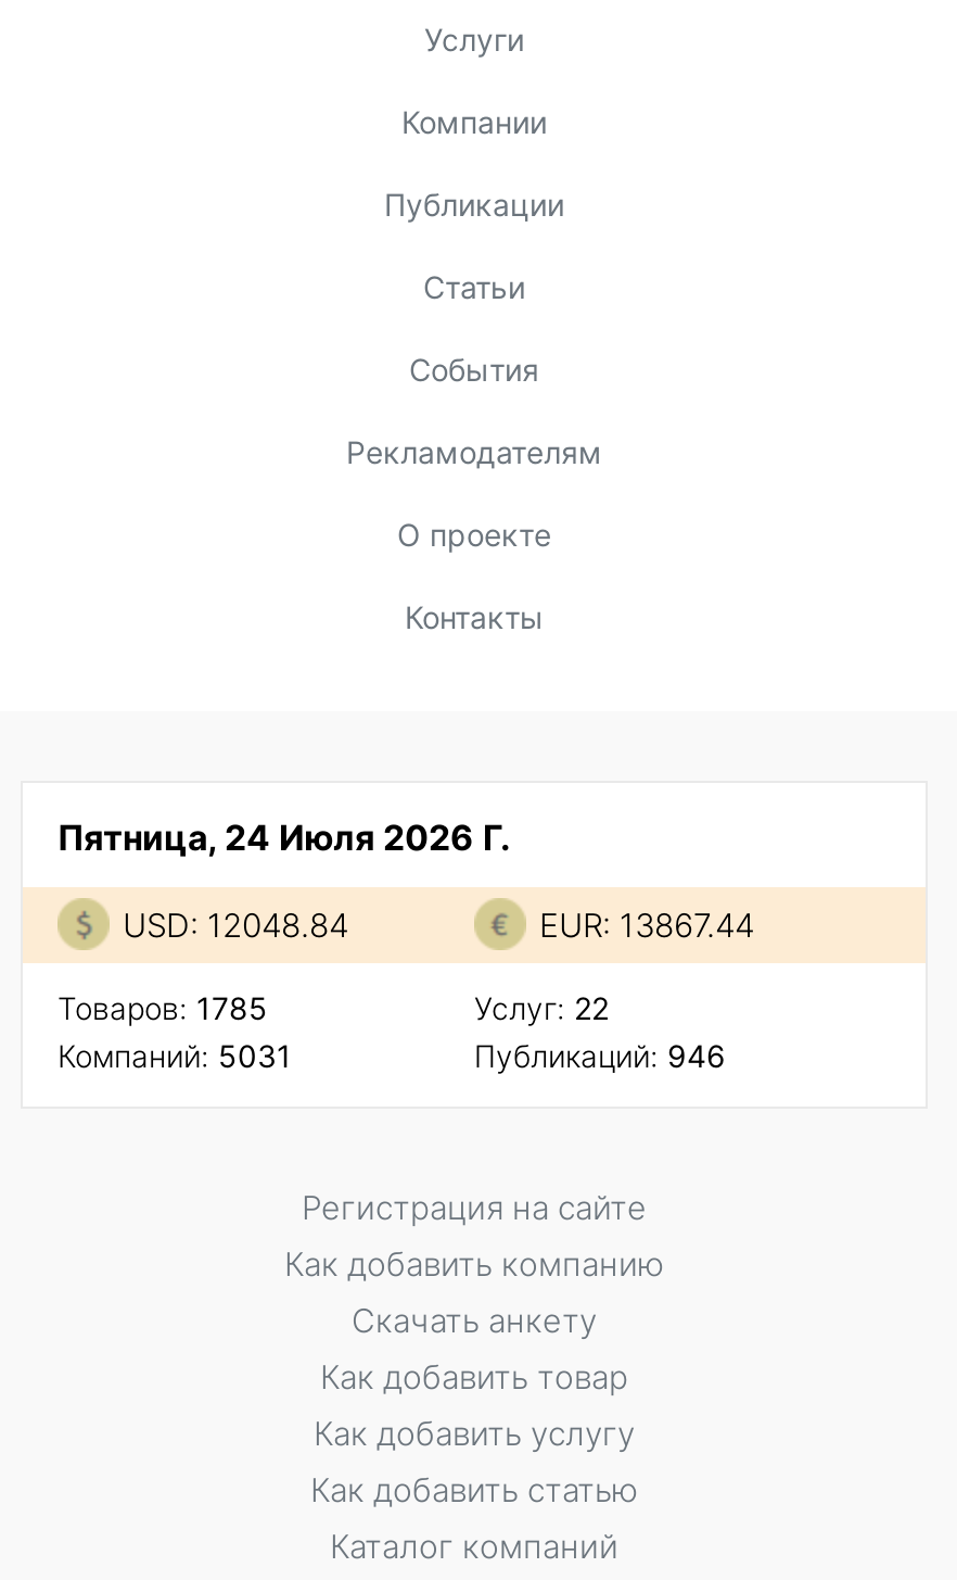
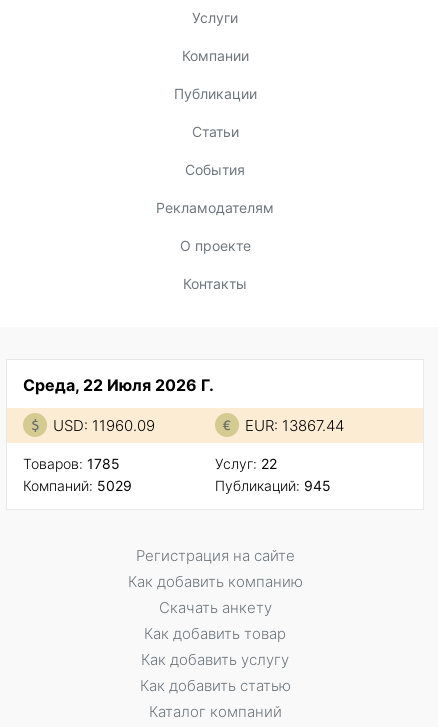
[58,816,511,859] Пятница, 24 Июля 2026 Г. -> [23,375,214,395] Среда, 22 Июля 2026 Г.
[123,905,348,946] USD: 12048.84 -> [53,416,155,435] USD: 11960.09
[58,1037,292,1074] Компаний: 5031 -> [23,477,132,494] Компаний: 5029
[474,1037,726,1074] Публикаций: 946 -> [215,477,331,494] Публикаций: 945

